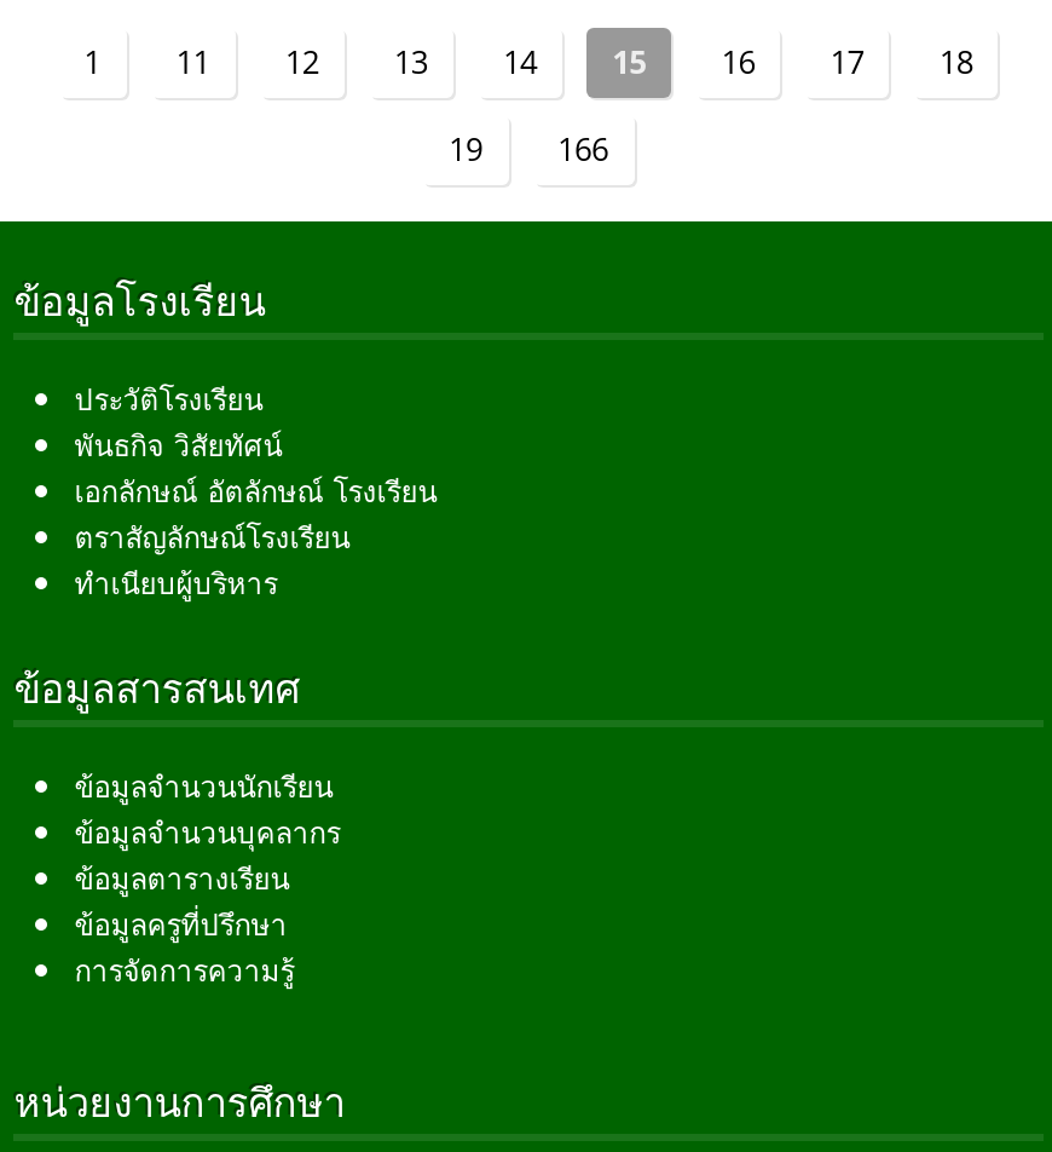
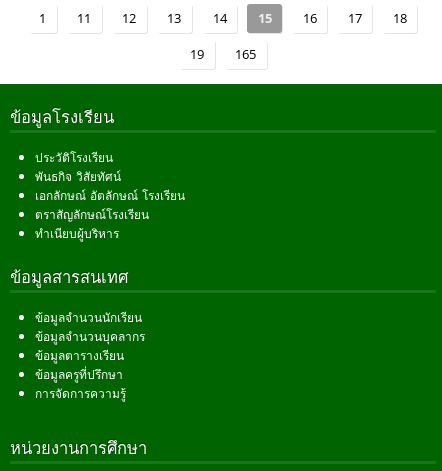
[449,128,608,171] 19 166 -> [190,45,256,63] 19 165

